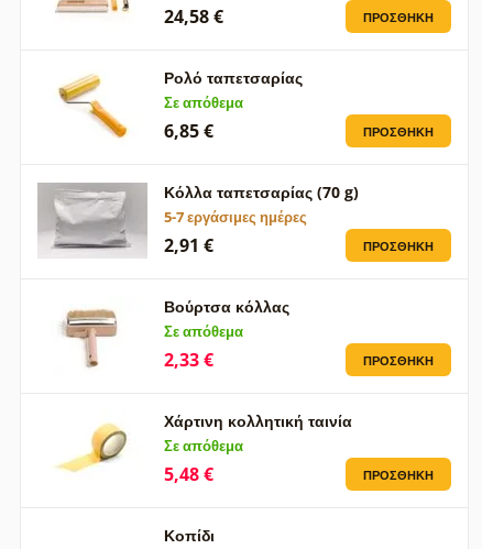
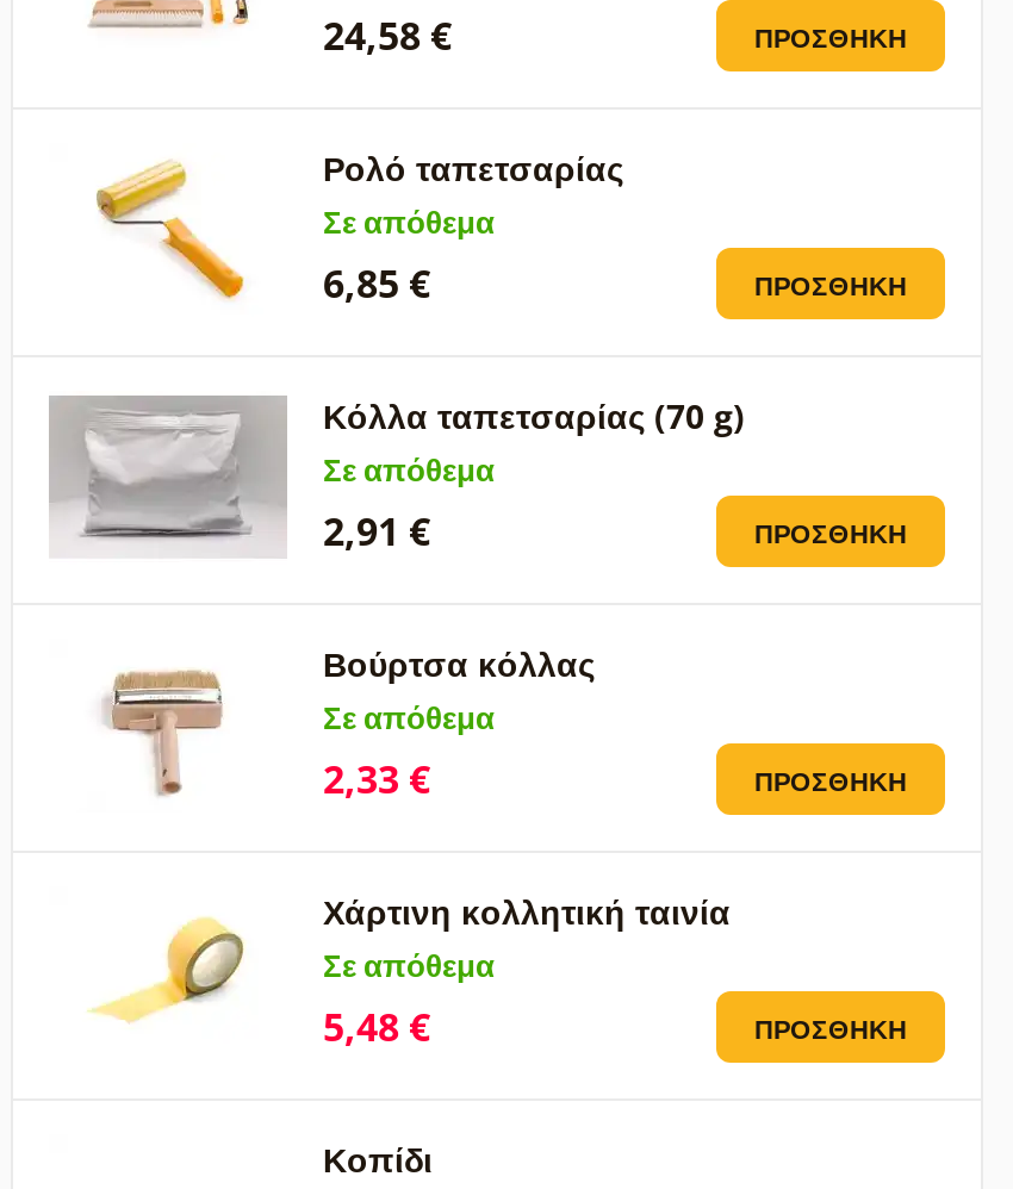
[164,207,307,227] 5-7 εργάσιμες ημέρες -> [323,448,495,491] Σε απόθεμα

